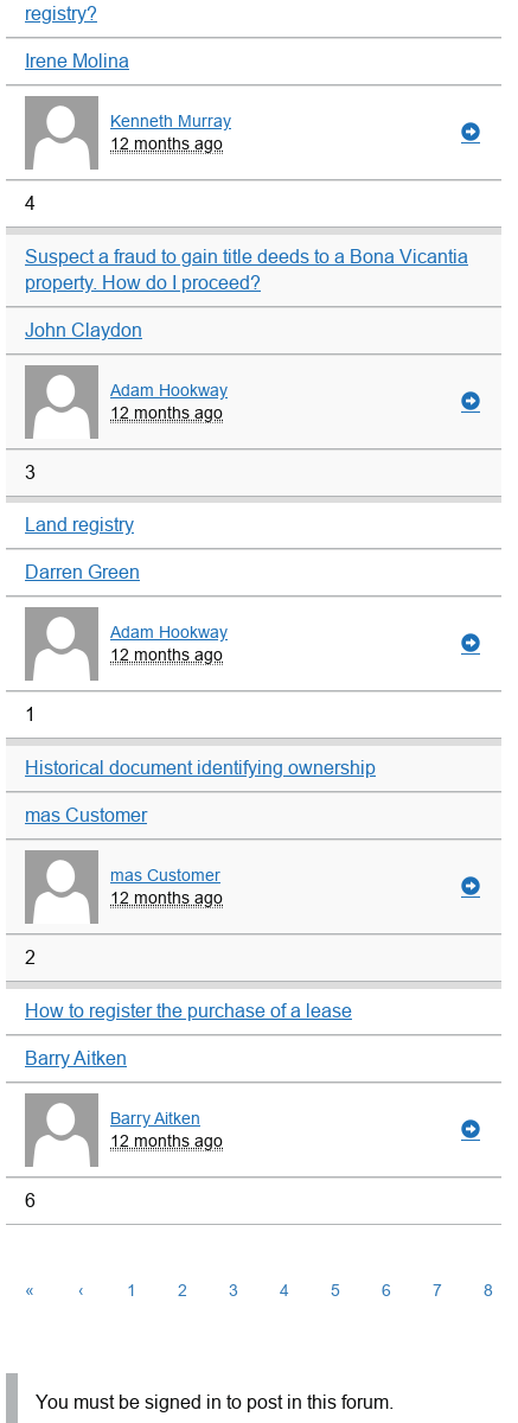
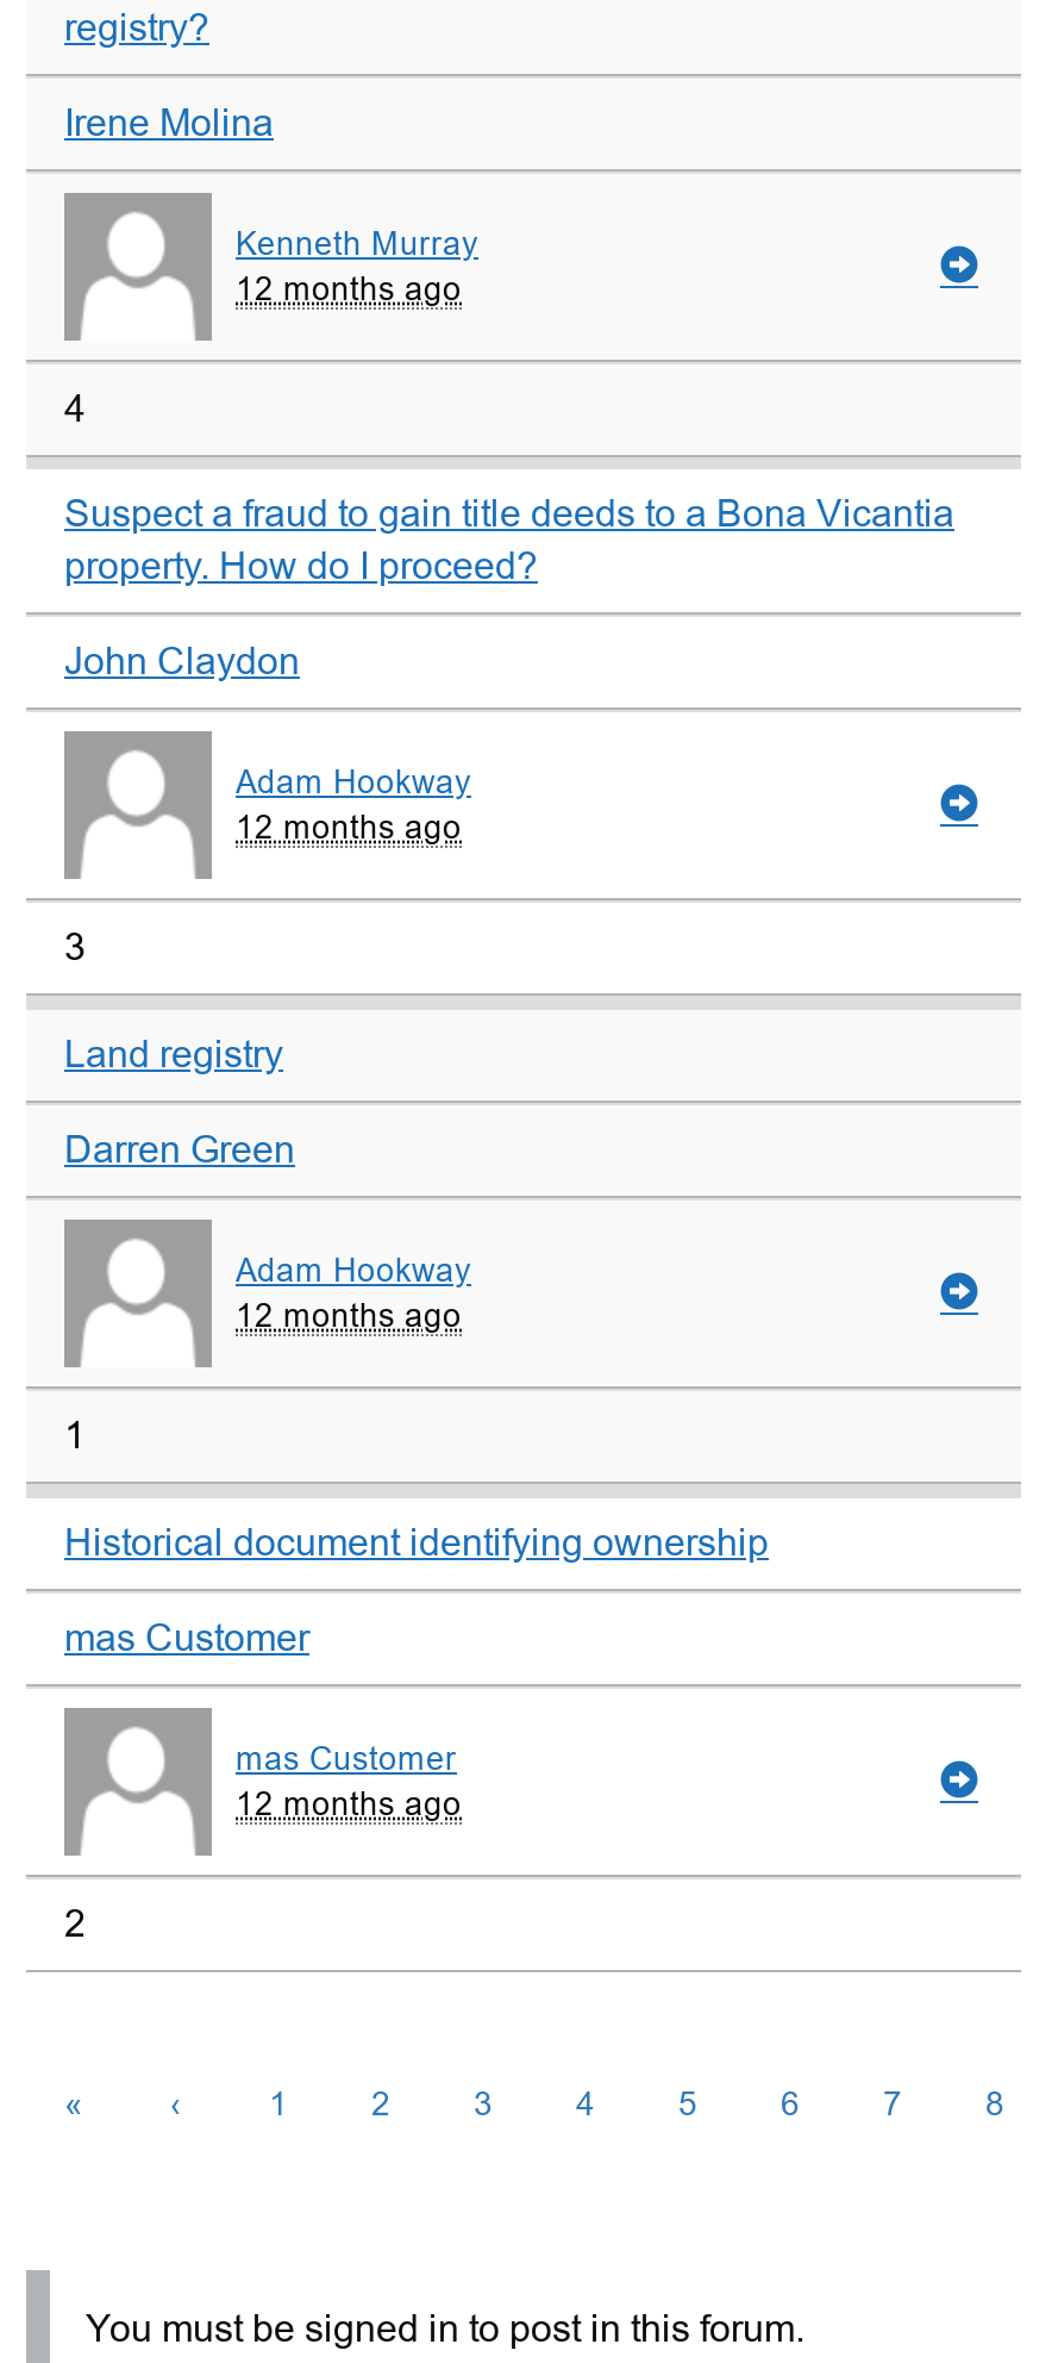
[25,1001,352,1211] How to register the purchase of a lease | Barry Aitken | Barry Aitken | 12 months ago | 6 -> none

